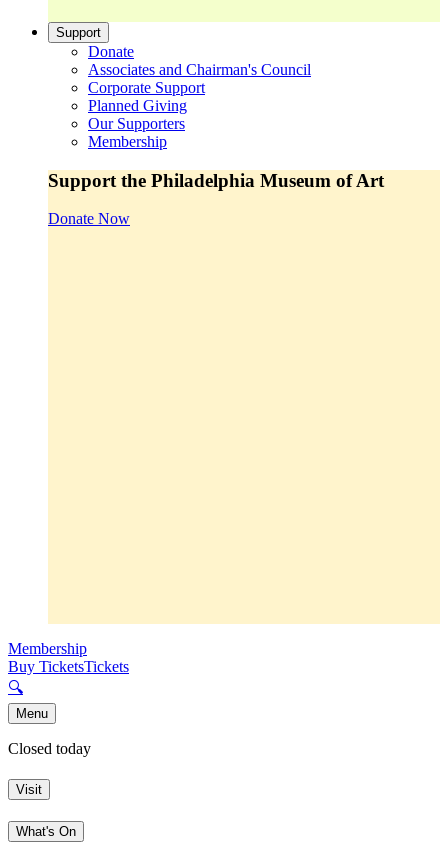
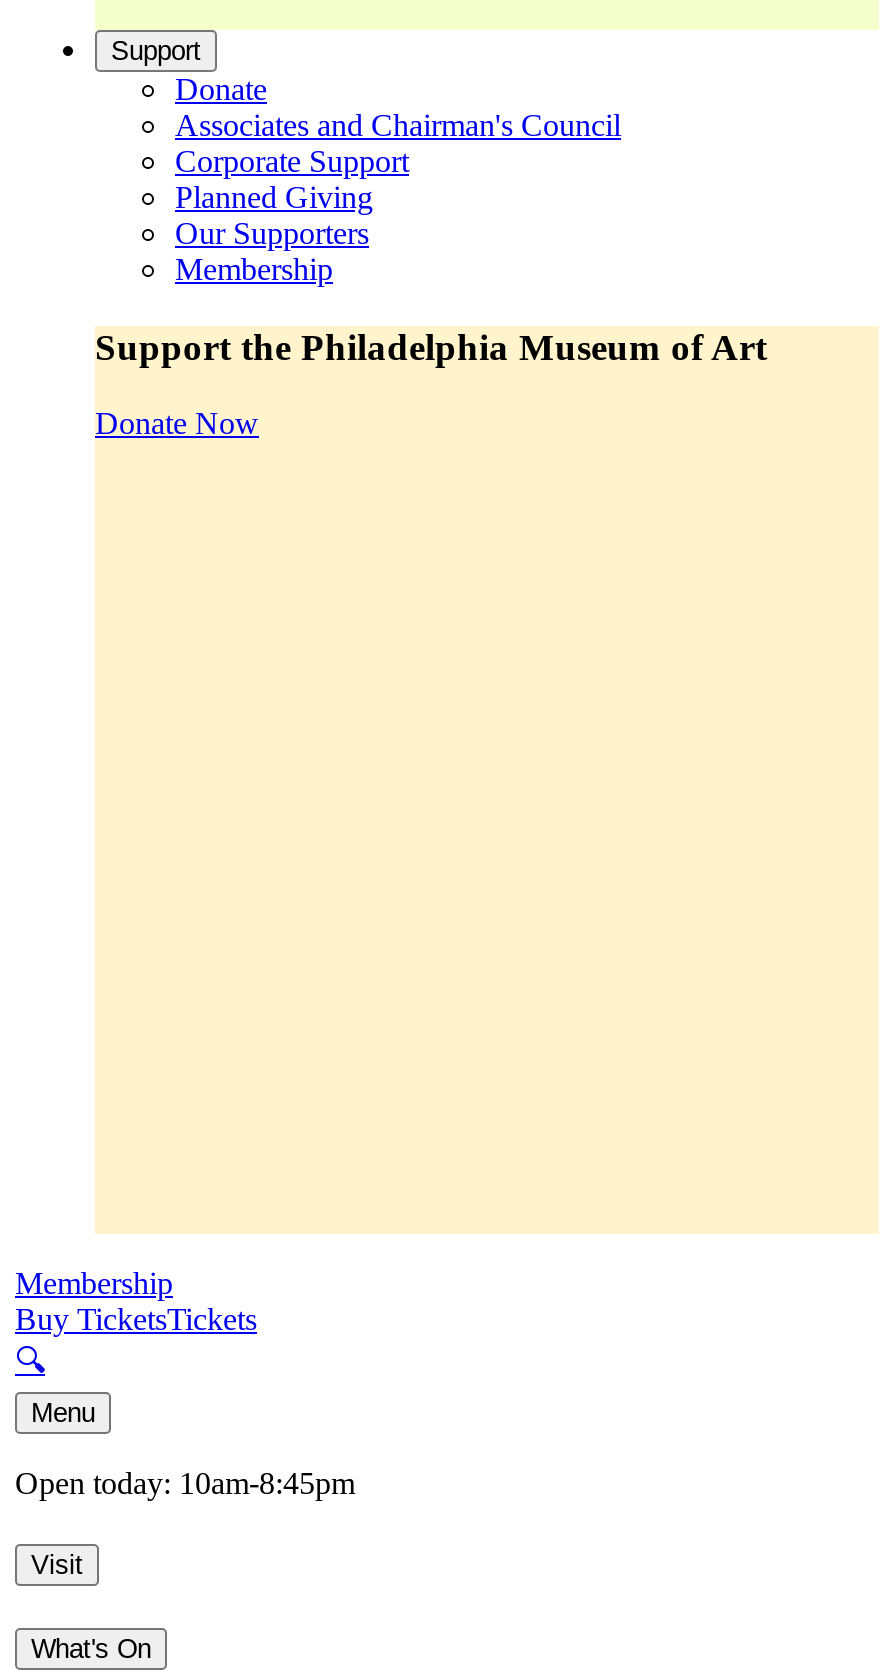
[8,740,91,757] Closed today -> [15,1467,355,1501] Open today: 10am-8:45pm

